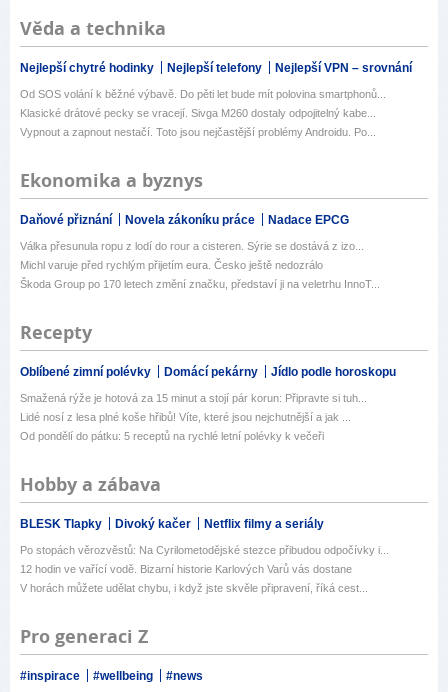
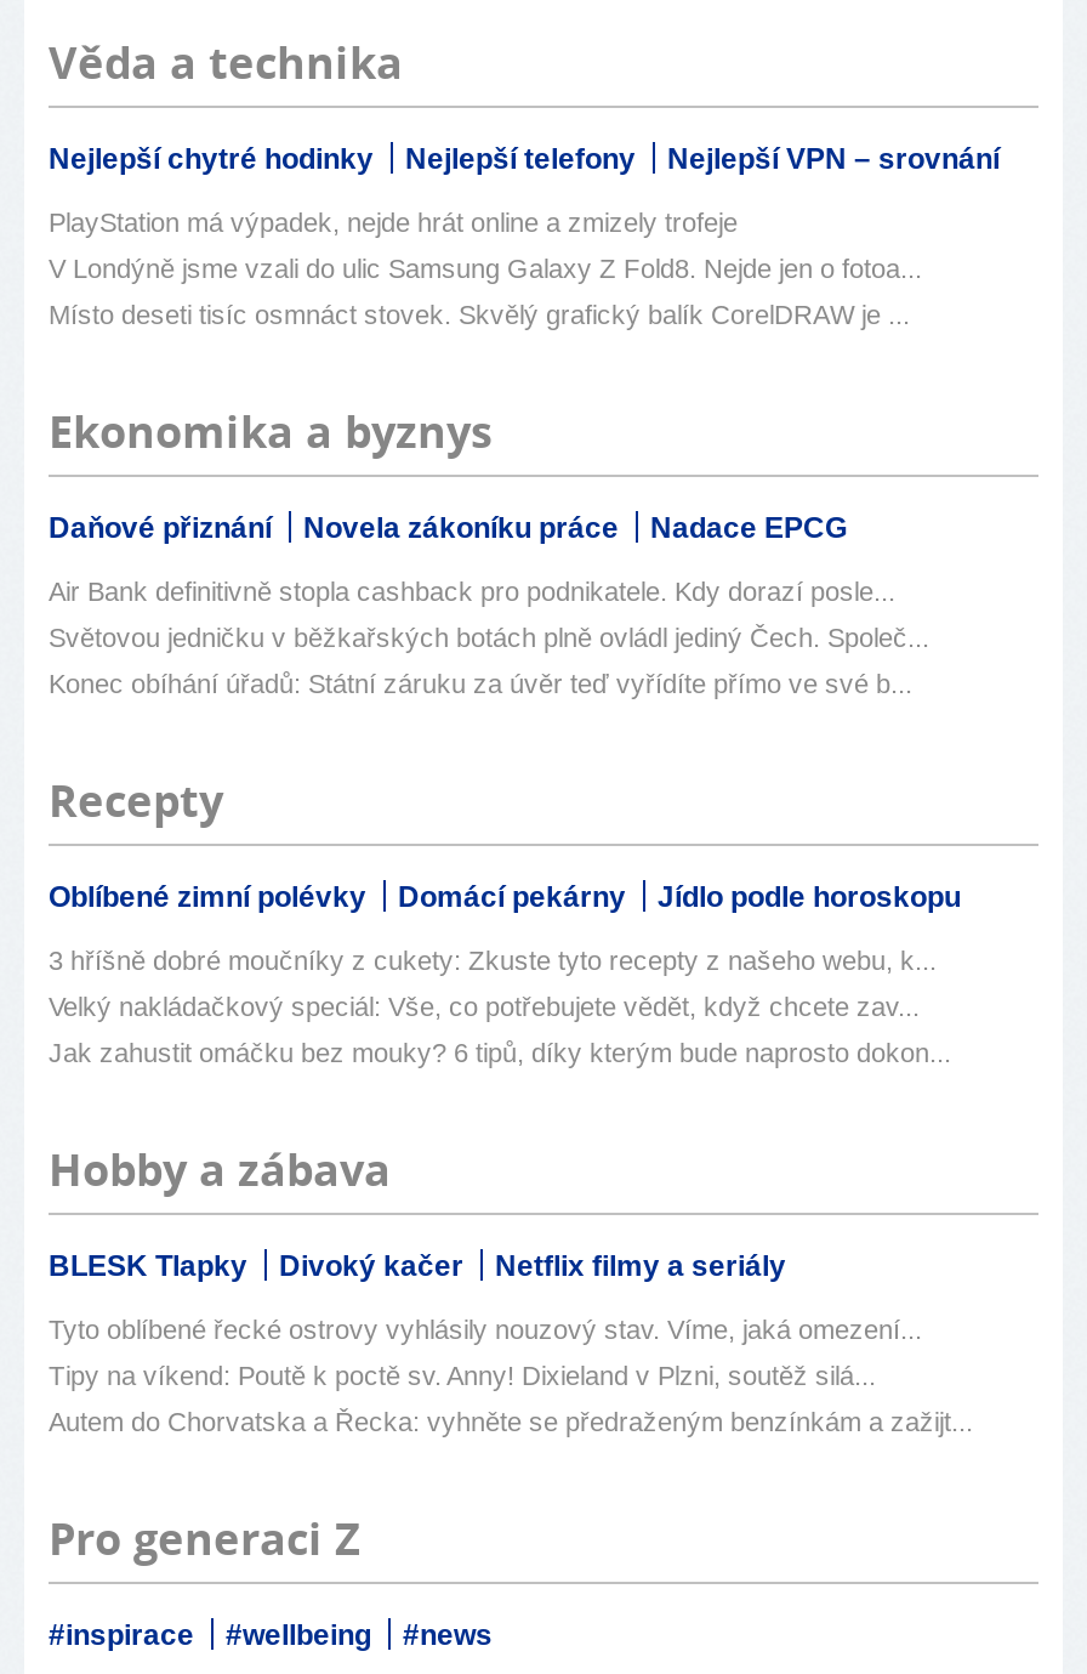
[20,88,386,100] Od SOS volání k běžné výbavě. Do pěti let bude mít polovina smartphonů... -> [49,209,738,238] PlayStation má výpadek, nejde hrát online a zmizely trofeje
[20,107,376,119] Klasické drátové pecky se vracejí. Sivga M260 dostaly odpojitelný kabe... -> [49,255,922,284] V Londýně jsme vzali do ulic Samsung Galaxy Z Fold8. Nejde jen o fotoa...
[20,126,376,138] Vypnout a zapnout nestačí. Toto jsou nejčastější problémy Androidu. Po... -> [49,301,910,330] Místo deseti tisíc osmnáct stovek. Skvělý grafický balík CorelDRAW je ...
[20,240,364,252] Válka přesunula ropu z lodí do rour a cisteren. Sýrie se dostává z izo... -> [49,578,895,607] Air Bank definitivně stopla cashback pro podnikatele. Kdy dorazí posle...
[20,259,323,271] Michl varuje před rychlým přijetím eura. Česko ještě nedozrálo -> [49,624,929,653] Světovou jedničku v běžkařských botách plně ovládl jediný Čech. Společ...
[20,278,380,290] Škoda Group po 170 letech změní značku, představí ji na veletrhu InnoT... -> [49,670,912,699] Konec obíhání úřadů: Státní záruku za úvěr teď vyřídíte přímo ve své b...
[20,392,367,404] Smažená rýže je hotová za 15 minut a stojí pár korun: Připravte si tuh... -> [49,947,937,976] 3 hříšně dobré moučníky z cukety: Zkuste tyto recepty z našeho webu, k...
[20,411,351,423] Lidé nosí z lesa plné koše hřibů! Víte, které jsou nejchutnější a jak ... -> [49,993,920,1022] Velký nakládačkový speciál: Vše, co potřebujete vědět, když chcete zav...
[20,430,324,442] Od pondělí do pátku: 5 receptů na rychlé letní polévky k večeři -> [49,1039,951,1068] Jak zahustit omáčku bez mouky? 6 tipů, díky kterým bude naprosto dokon...
[20,544,389,556] Po stopách věrozvěstů: Na Cyrilometodějské stezce přibudou odpočívky i... -> [49,1316,922,1345] Tyto oblíbené řecké ostrovy vyhlásily nouzový stav. Víme, jaká omezení...
[20,563,352,575] 12 hodin ve vařící vodě. Bizarní historie Karlových Varů vás dostane -> [49,1362,876,1391] Tipy na víkend: Poutě k poctě sv. Anny! Dixieland v Plzni, soutěž silá...
[20,582,368,594] V horách můžete udělat chybu, i když jste skvěle připravení, říká cest... -> [49,1408,973,1437] Autem do Chorvatska a Řecka: vyhněte se předraženým benzínkám a zažijt...

